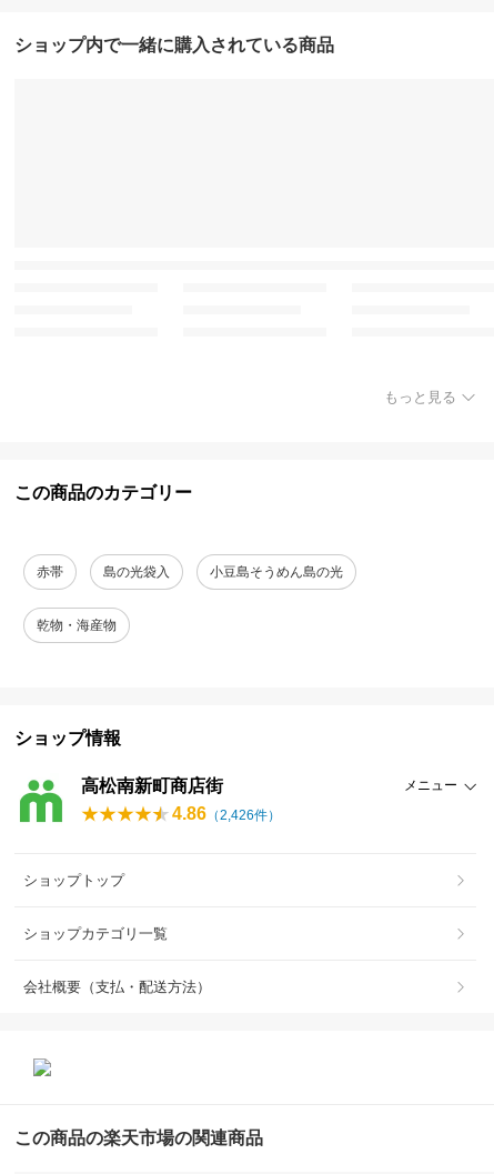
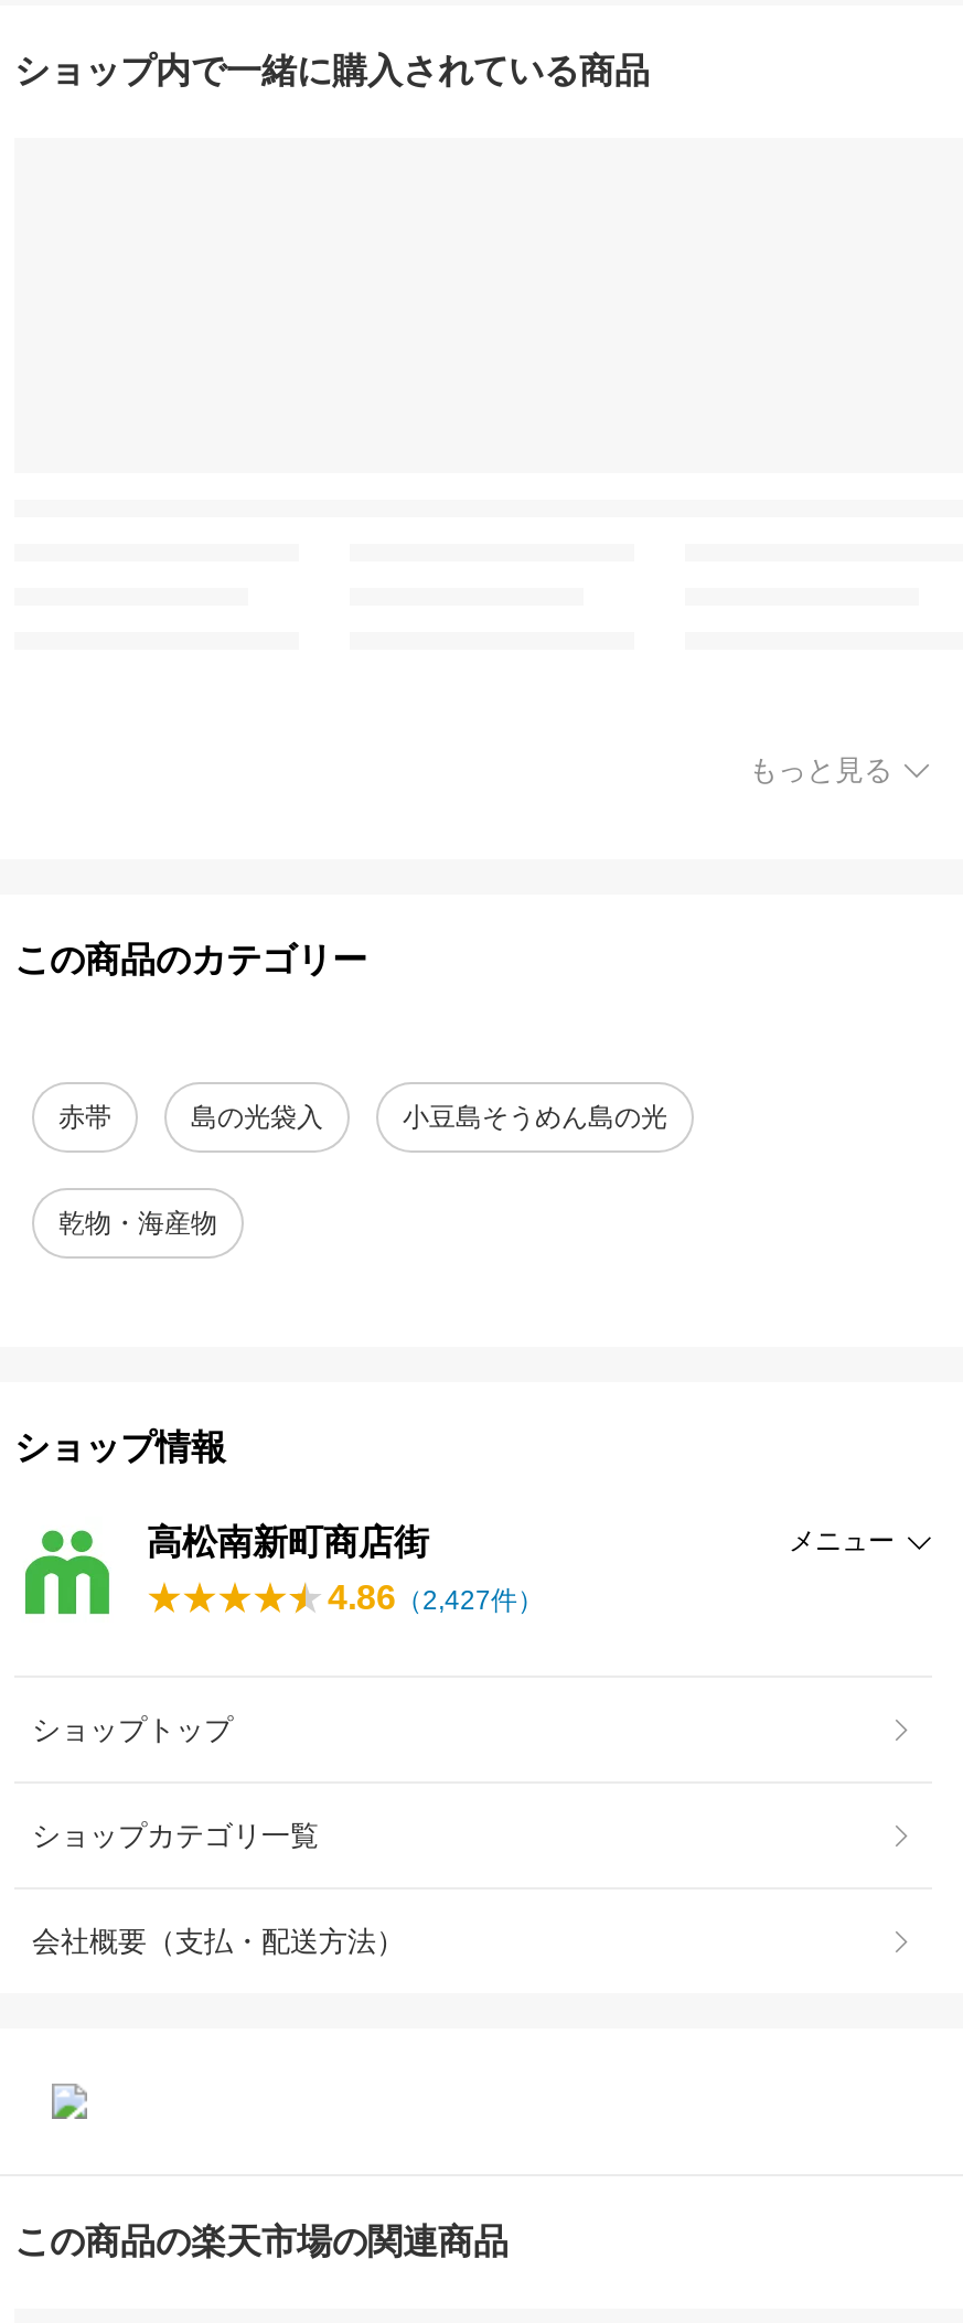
[172,804,281,823] 4.86（2,426件） -> [328,1578,544,1616] 4.86（2,427件）

